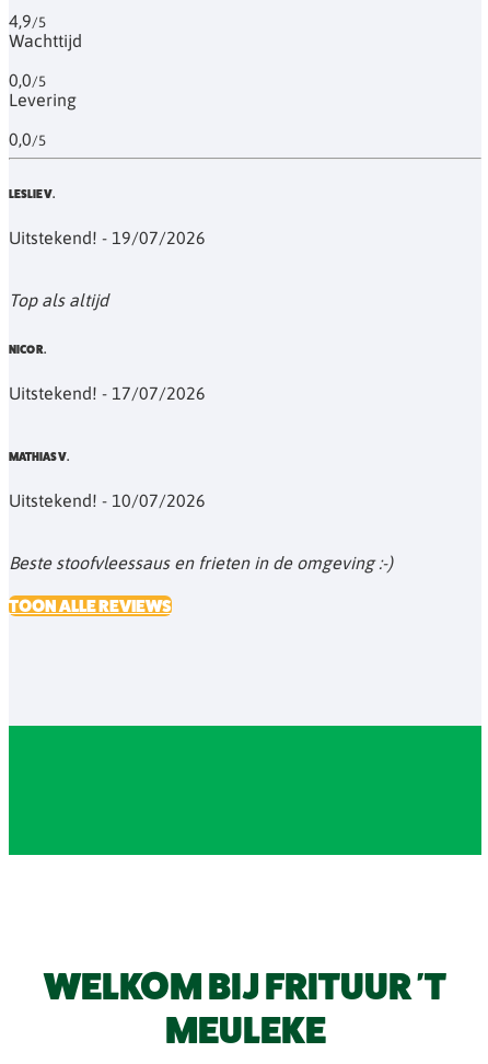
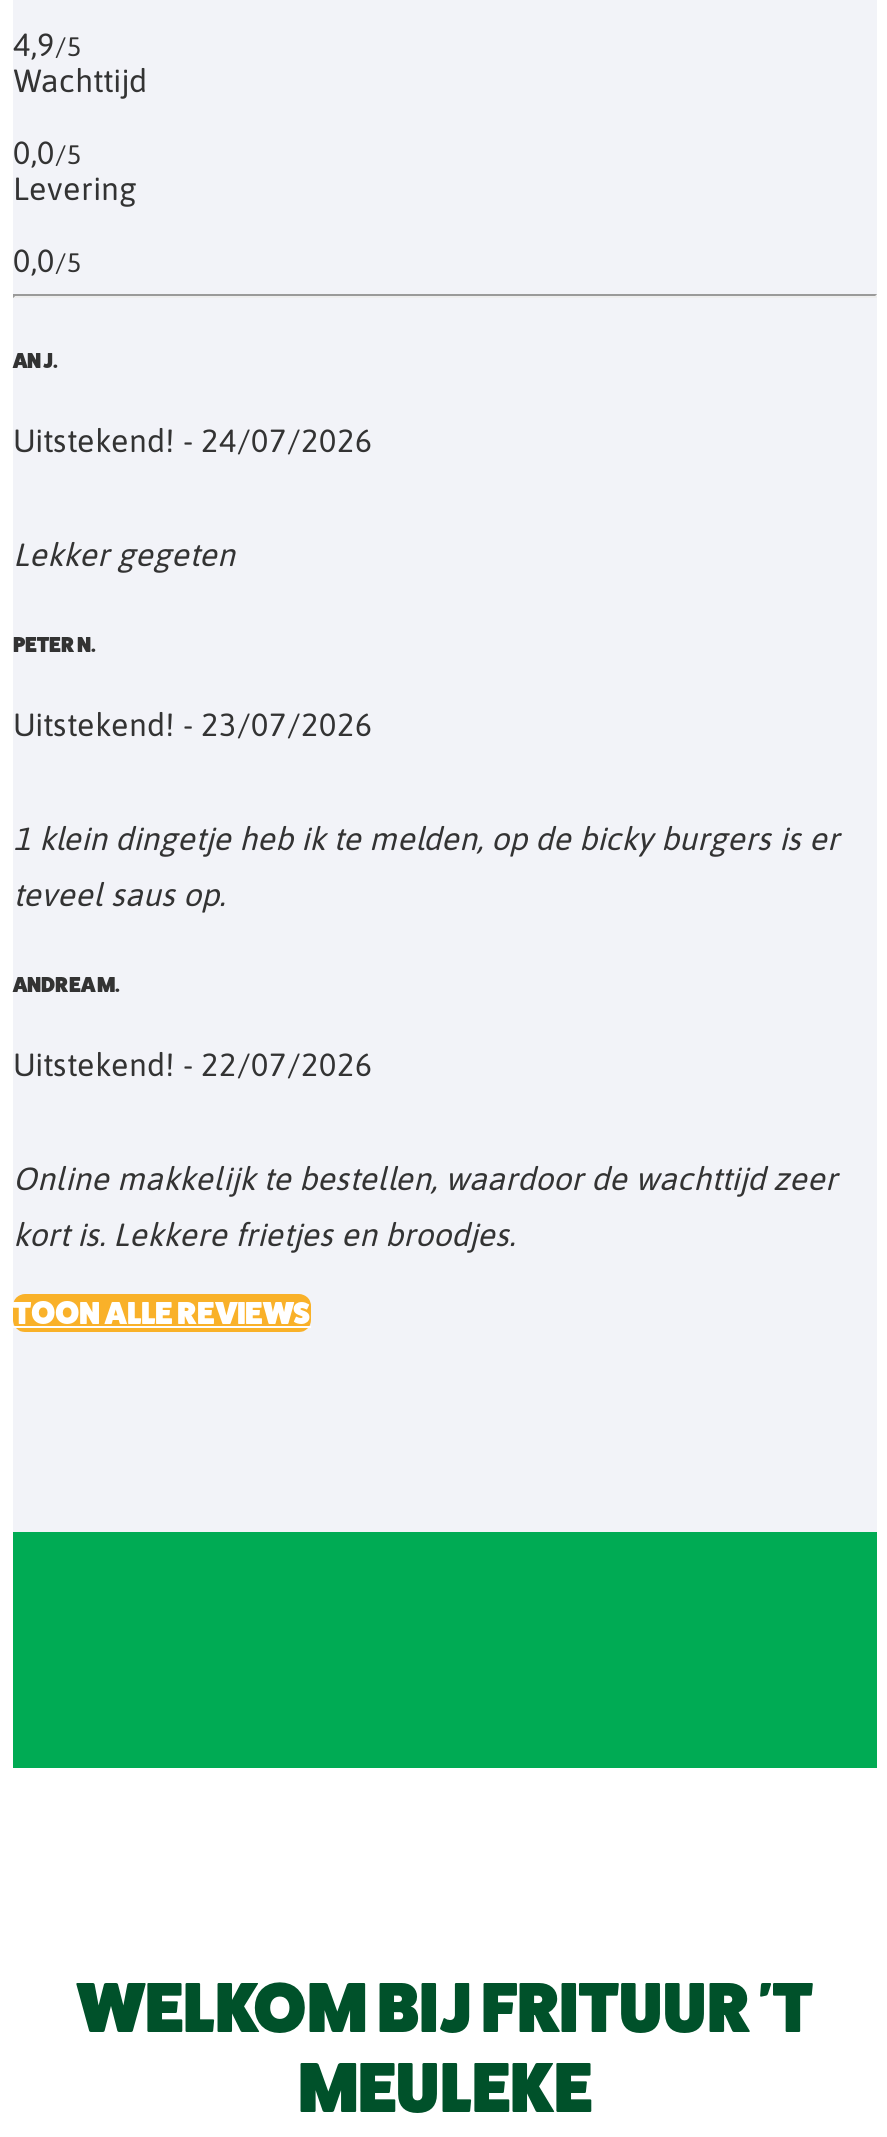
[9,187,393,572] LESLIE V. | Uitstekend! - 19/07/2026 | Top als altijd | NICO R. | Uitstekend! - 17/07/2026 | MATHIAS V. | Uitstekend! - 10/07/2026 | Beste stoofvleessaus en frieten in de omgeving :-) -> [13,347,839,1251] AN J. | Uitstekend! - 24/07/2026 | Lekker gegeten | PETER N. | Uitstekend! - 23/07/2026 | 1 klein dingetje heb ik te melden, op de bicky burgers is er | teveel saus op. | ANDREA M. | Uitstekend! - 22/07/2026 | Online makkelijk te bestellen, waardoor de wachttijd zeer | kort is. Lekkere frietjes en broodjes.

